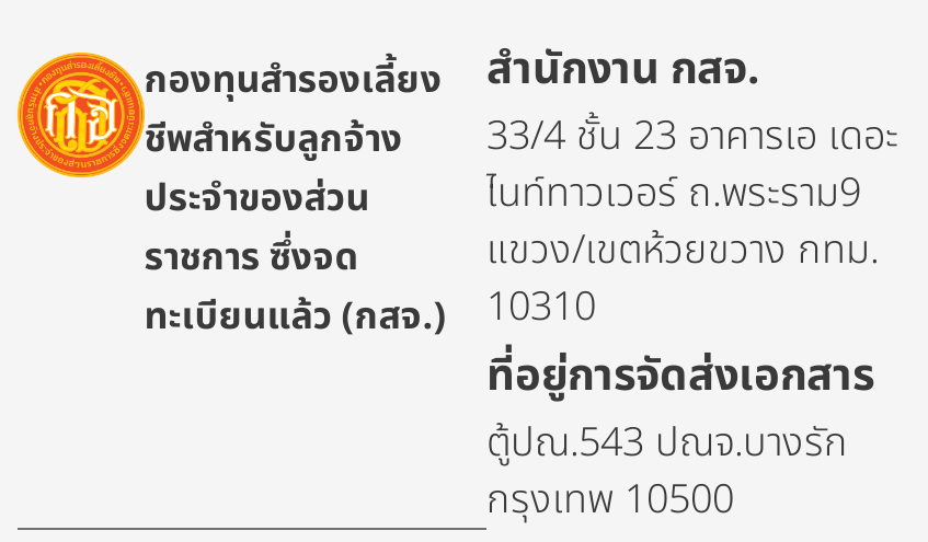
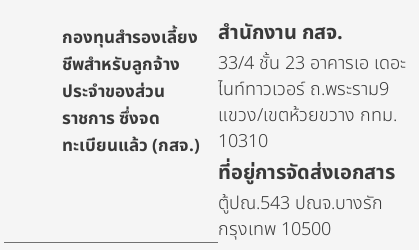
[15,50,136,180] [image] -> none

